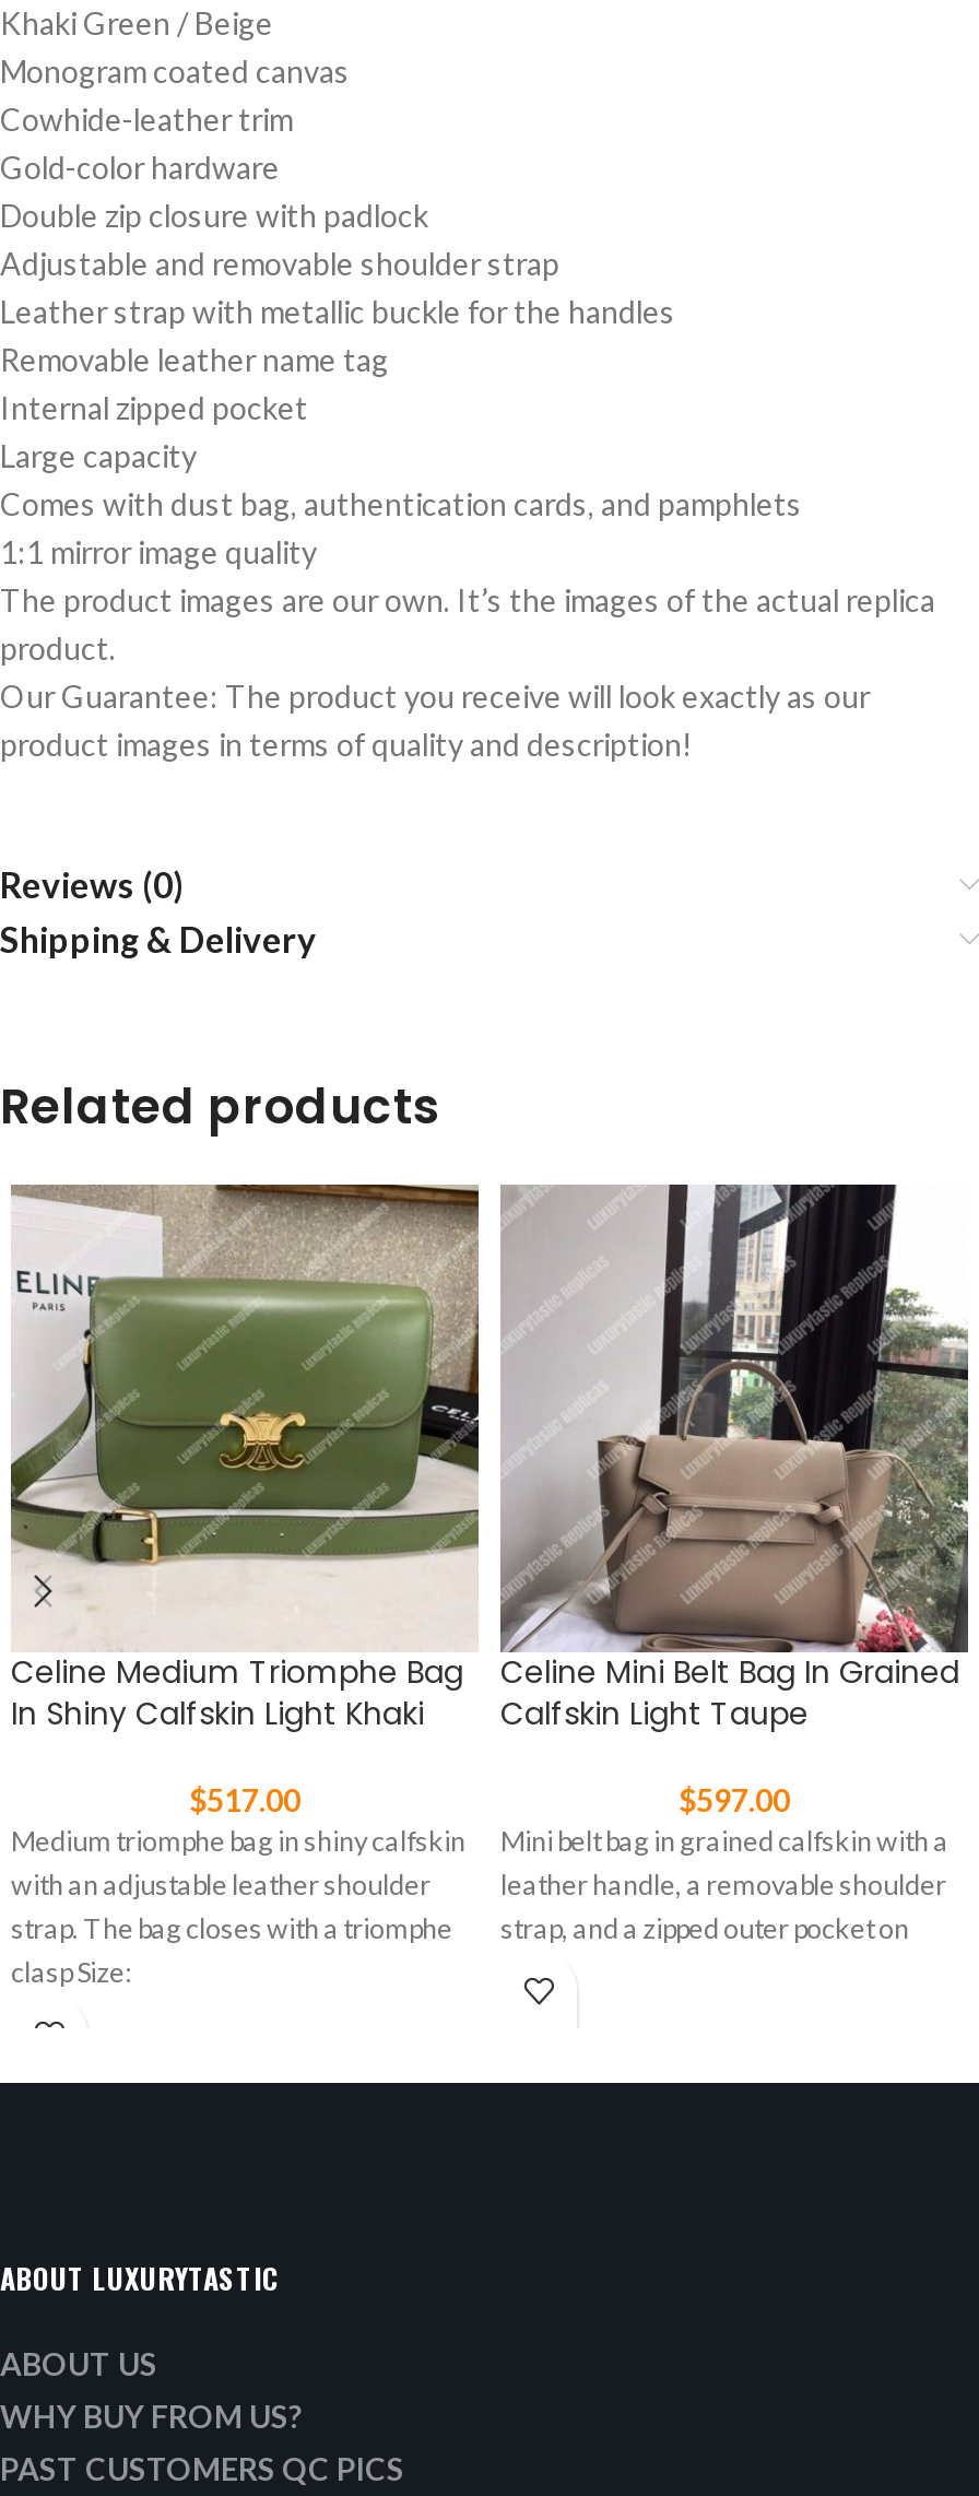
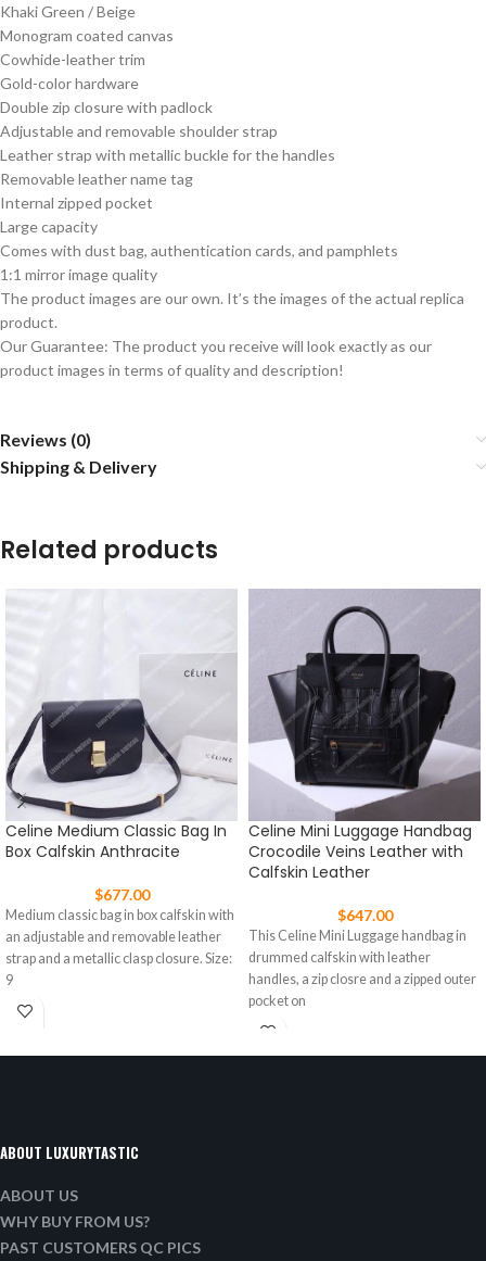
[9,1182,481,1736] [image] | Celine Medium Triomphe Bag | In Shiny Calfskin Light Khaki -> [5,590,238,863] [image] | Celine Medium Classic Bag In | Box Calfskin Anthracite
[500,1185,968,1736] [image] | Celine Mini Belt Bag In Grained | Calfskin Light Taupe -> [248,589,482,883] [image] | Celine Mini Luggage Handbag | Crocodile Veins Leather with | Calfskin Leather
[11,1782,465,1990] $517.00 | Medium triomphe bag in shiny calfskin | with an adjustable leather shoulder | strap. The bag closes with a triomphe | clasp Size: -> [5,886,234,989] $677.00 | Medium classic bag in box calfskin with | an adjustable and removable leather | strap and a metallic clasp closure. Size: | 9
[500,1782,948,1946] $597.00 | Mini belt bag in grained calfskin with a | leather handle, a removable shoulder | strap, and a zipped outer pocket on -> [248,906,476,1009] $647.00 | This Celine Mini Luggage handbag in | drummed calfskin with leather | handles, a zip closre and a zipped outer | pocket on

